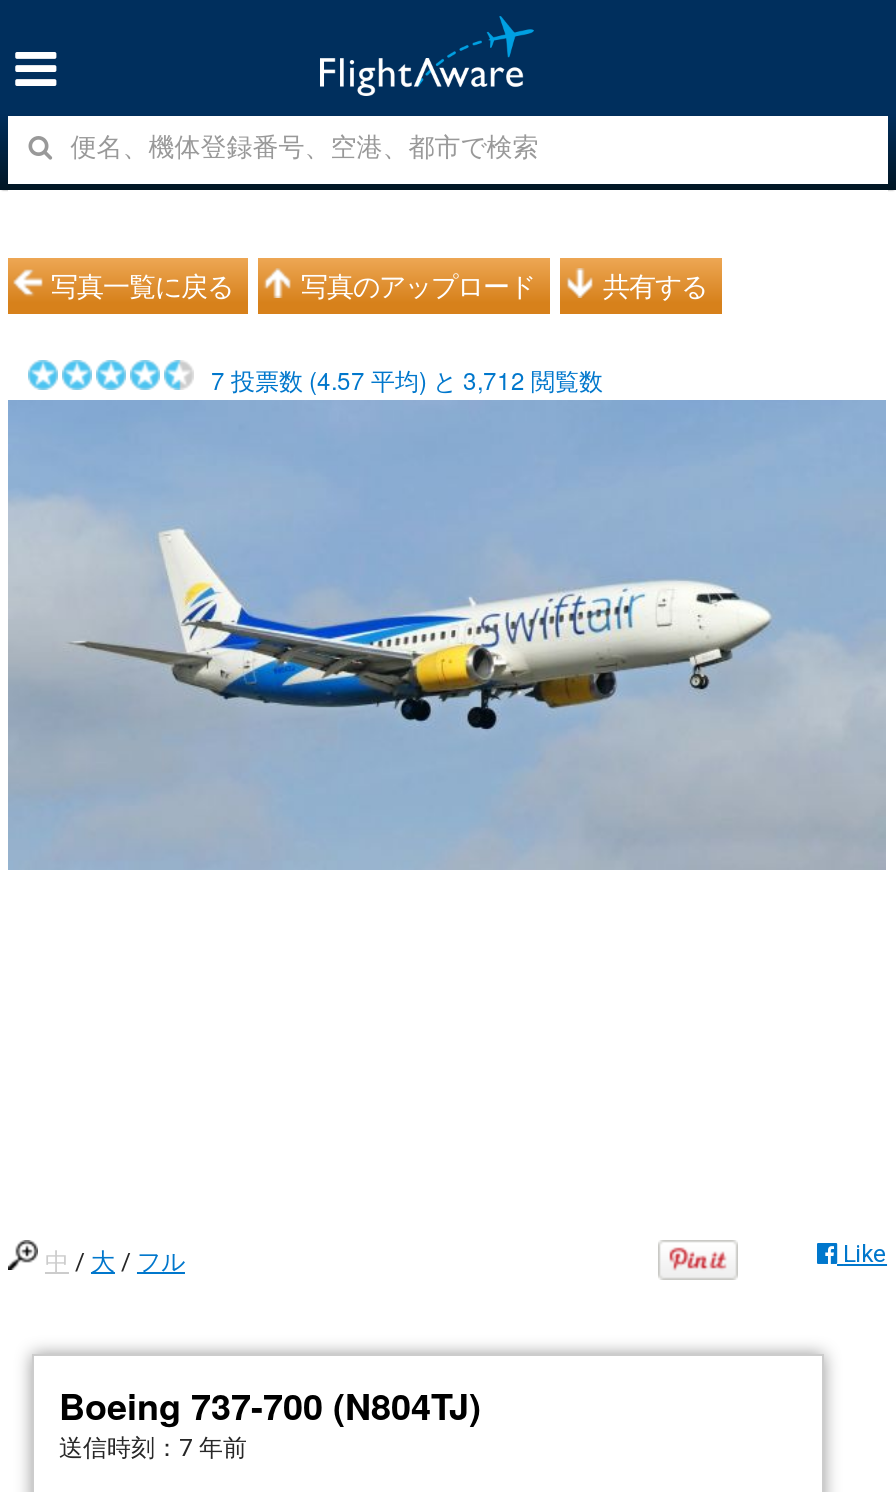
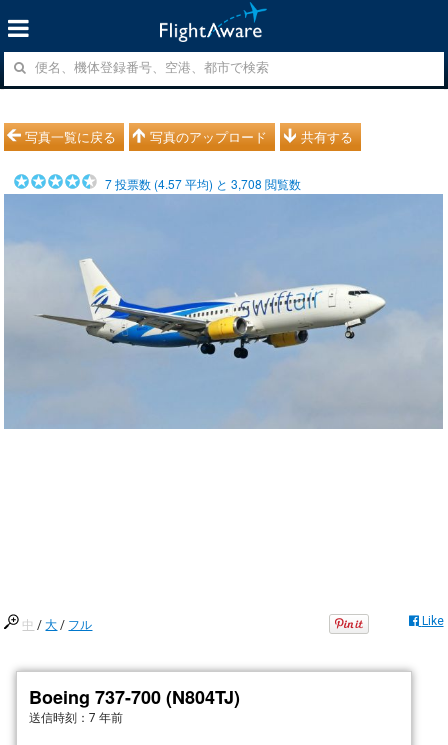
[211,362,615,396] 7投票数 (4.57平均) と3,712閲覧数 -> [105,175,307,192] 7投票数 (4.57平均) と3,708閲覧数

